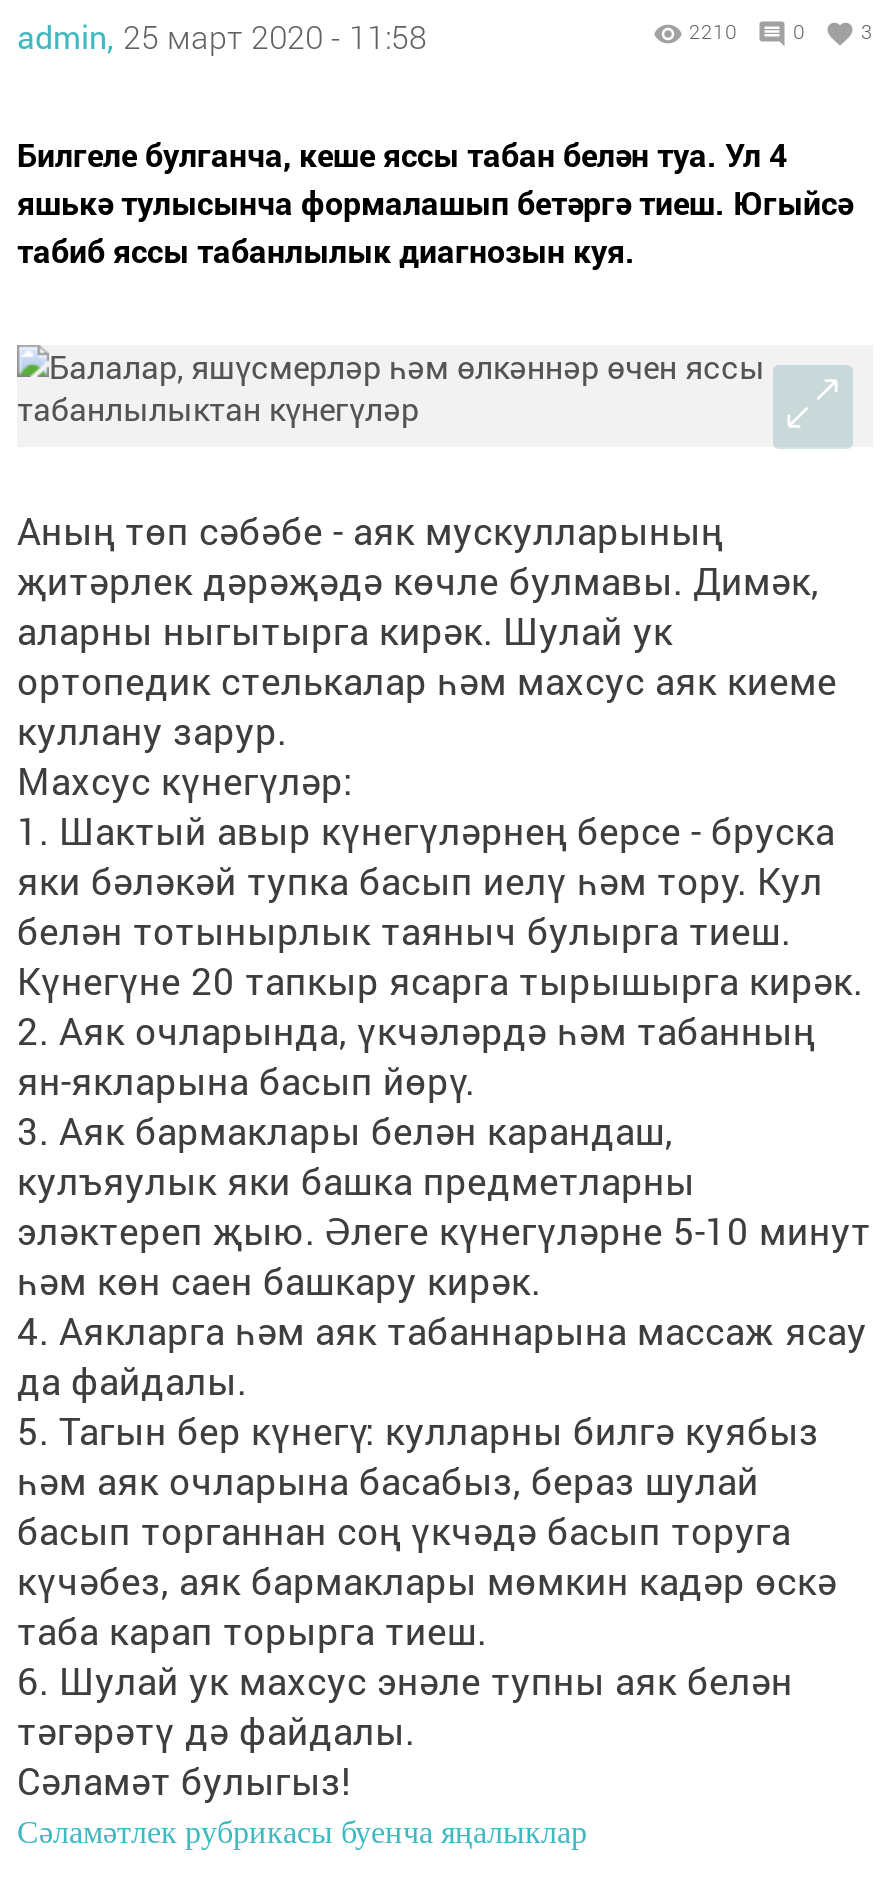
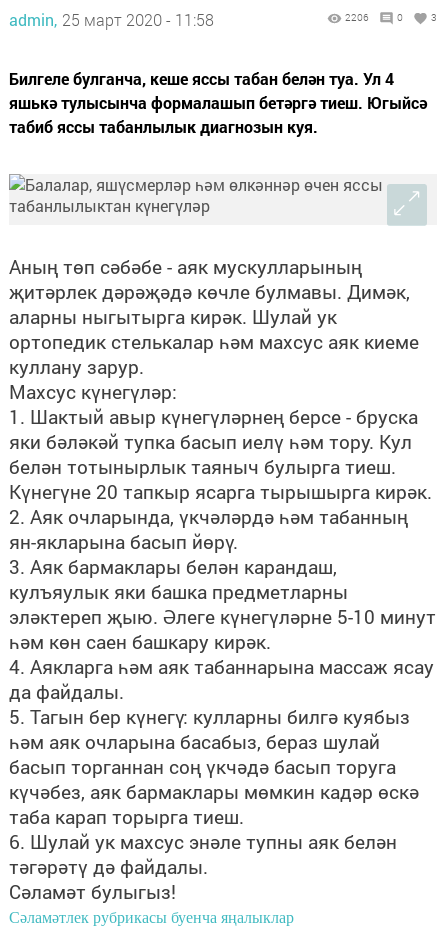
[689,19,737,45] 2210 -> [345,11,369,24] 2206

